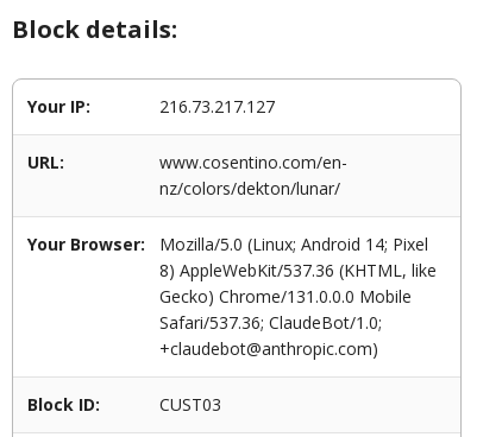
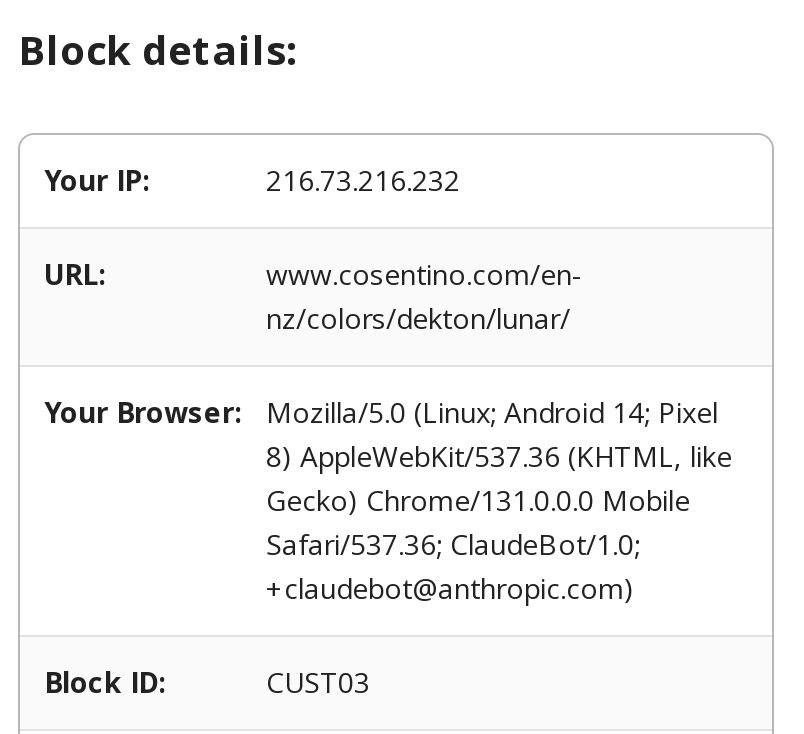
[159,95,275,118] 216.73.217.127 -> [266,161,460,199] 216.73.216.232

